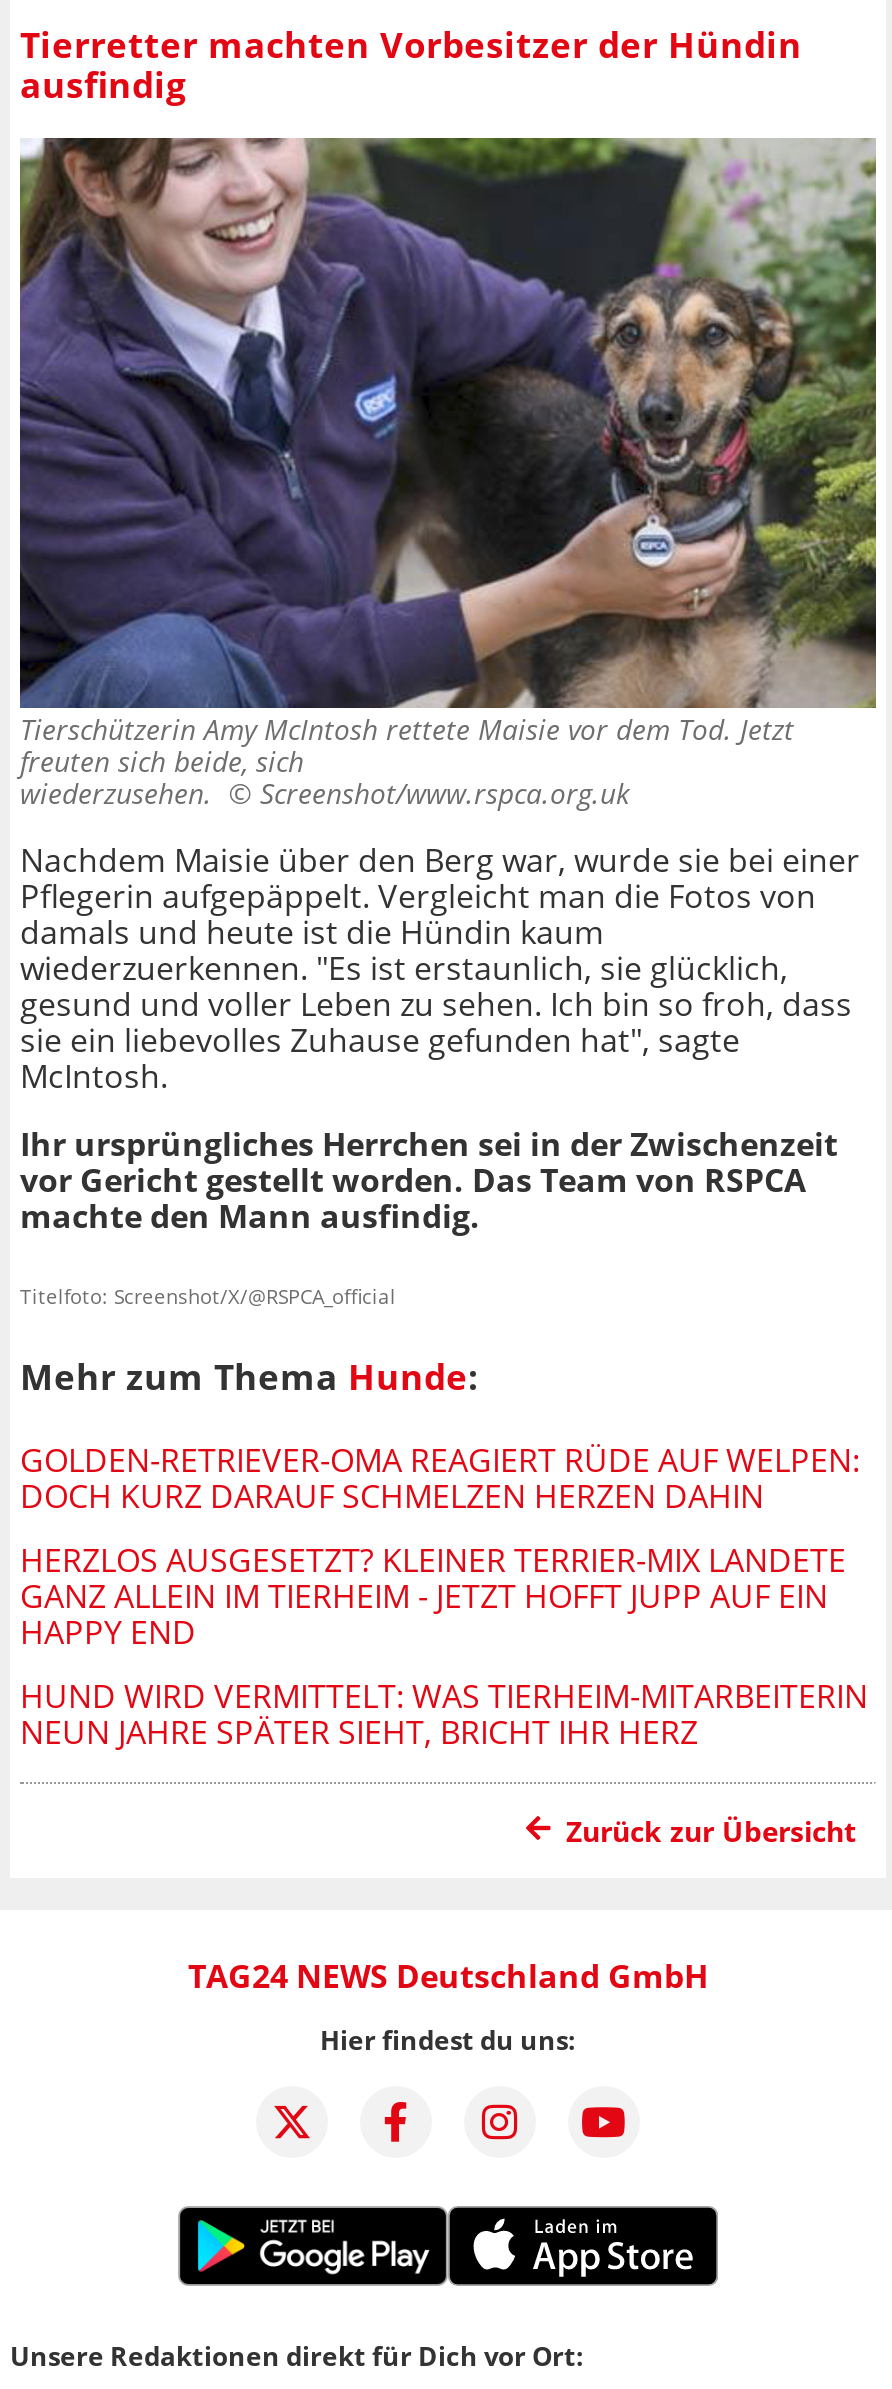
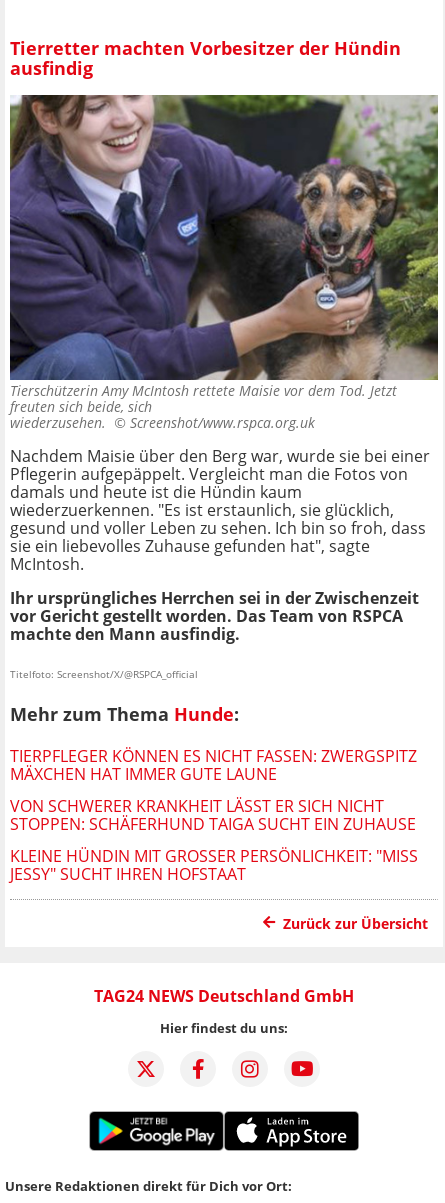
[20,1438,860,1518] GOLDEN-RETRIEVER-OMA REAGIERT RÜDE AUF WELPEN: | DOCH KURZ DARAUF SCHMELZEN HERZEN DAHIN -> [10,745,417,785] TIERPFLEGER KÖNNEN ES NICHT FASSEN: ZWERGSPITZ | MÄXCHEN HAT IMMER GUTE LAUNE
[20,1538,846,1654] HERZLOS AUSGESETZT? KLEINER TERRIER-MIX LANDETE | GANZ ALLEIN IM TIERHEIM - JETZT HOFFT JUPP AUF EIN | HAPPY END -> [10,795,416,835] VON SCHWERER KRANKHEIT LÄSST ER SICH NICHT | STOPPEN: SCHÄFERHUND TAIGA SUCHT EIN ZUHAUSE
[20,1674,868,1754] HUND WIRD VERMITTELT: WAS TIERHEIM-MITARBEITERIN | NEUN JAHRE SPÄTER SIEHT, BRICHT IHR HERZ -> [10,845,418,885] KLEINE HÜNDIN MIT GROSSER PERSÖNLICHKEIT: "MISS J | ESSY" SUCHT IHREN HOFSTAAT

